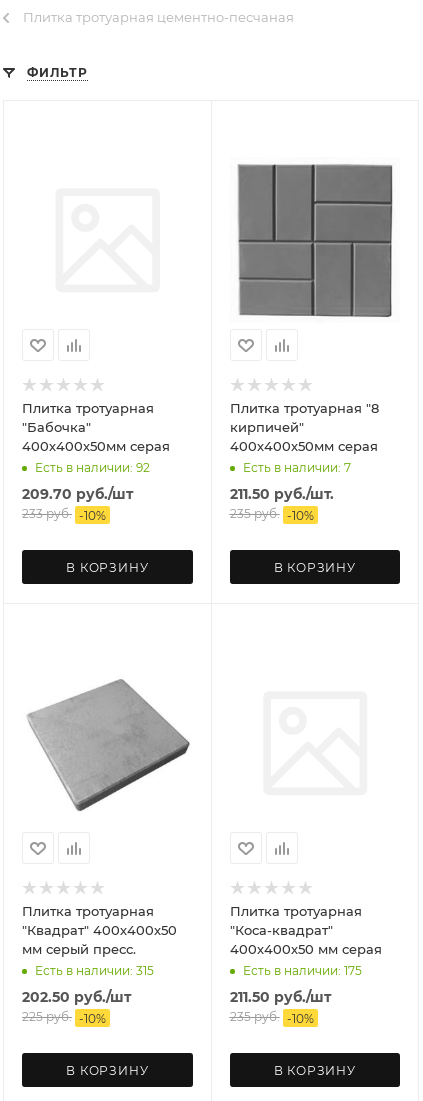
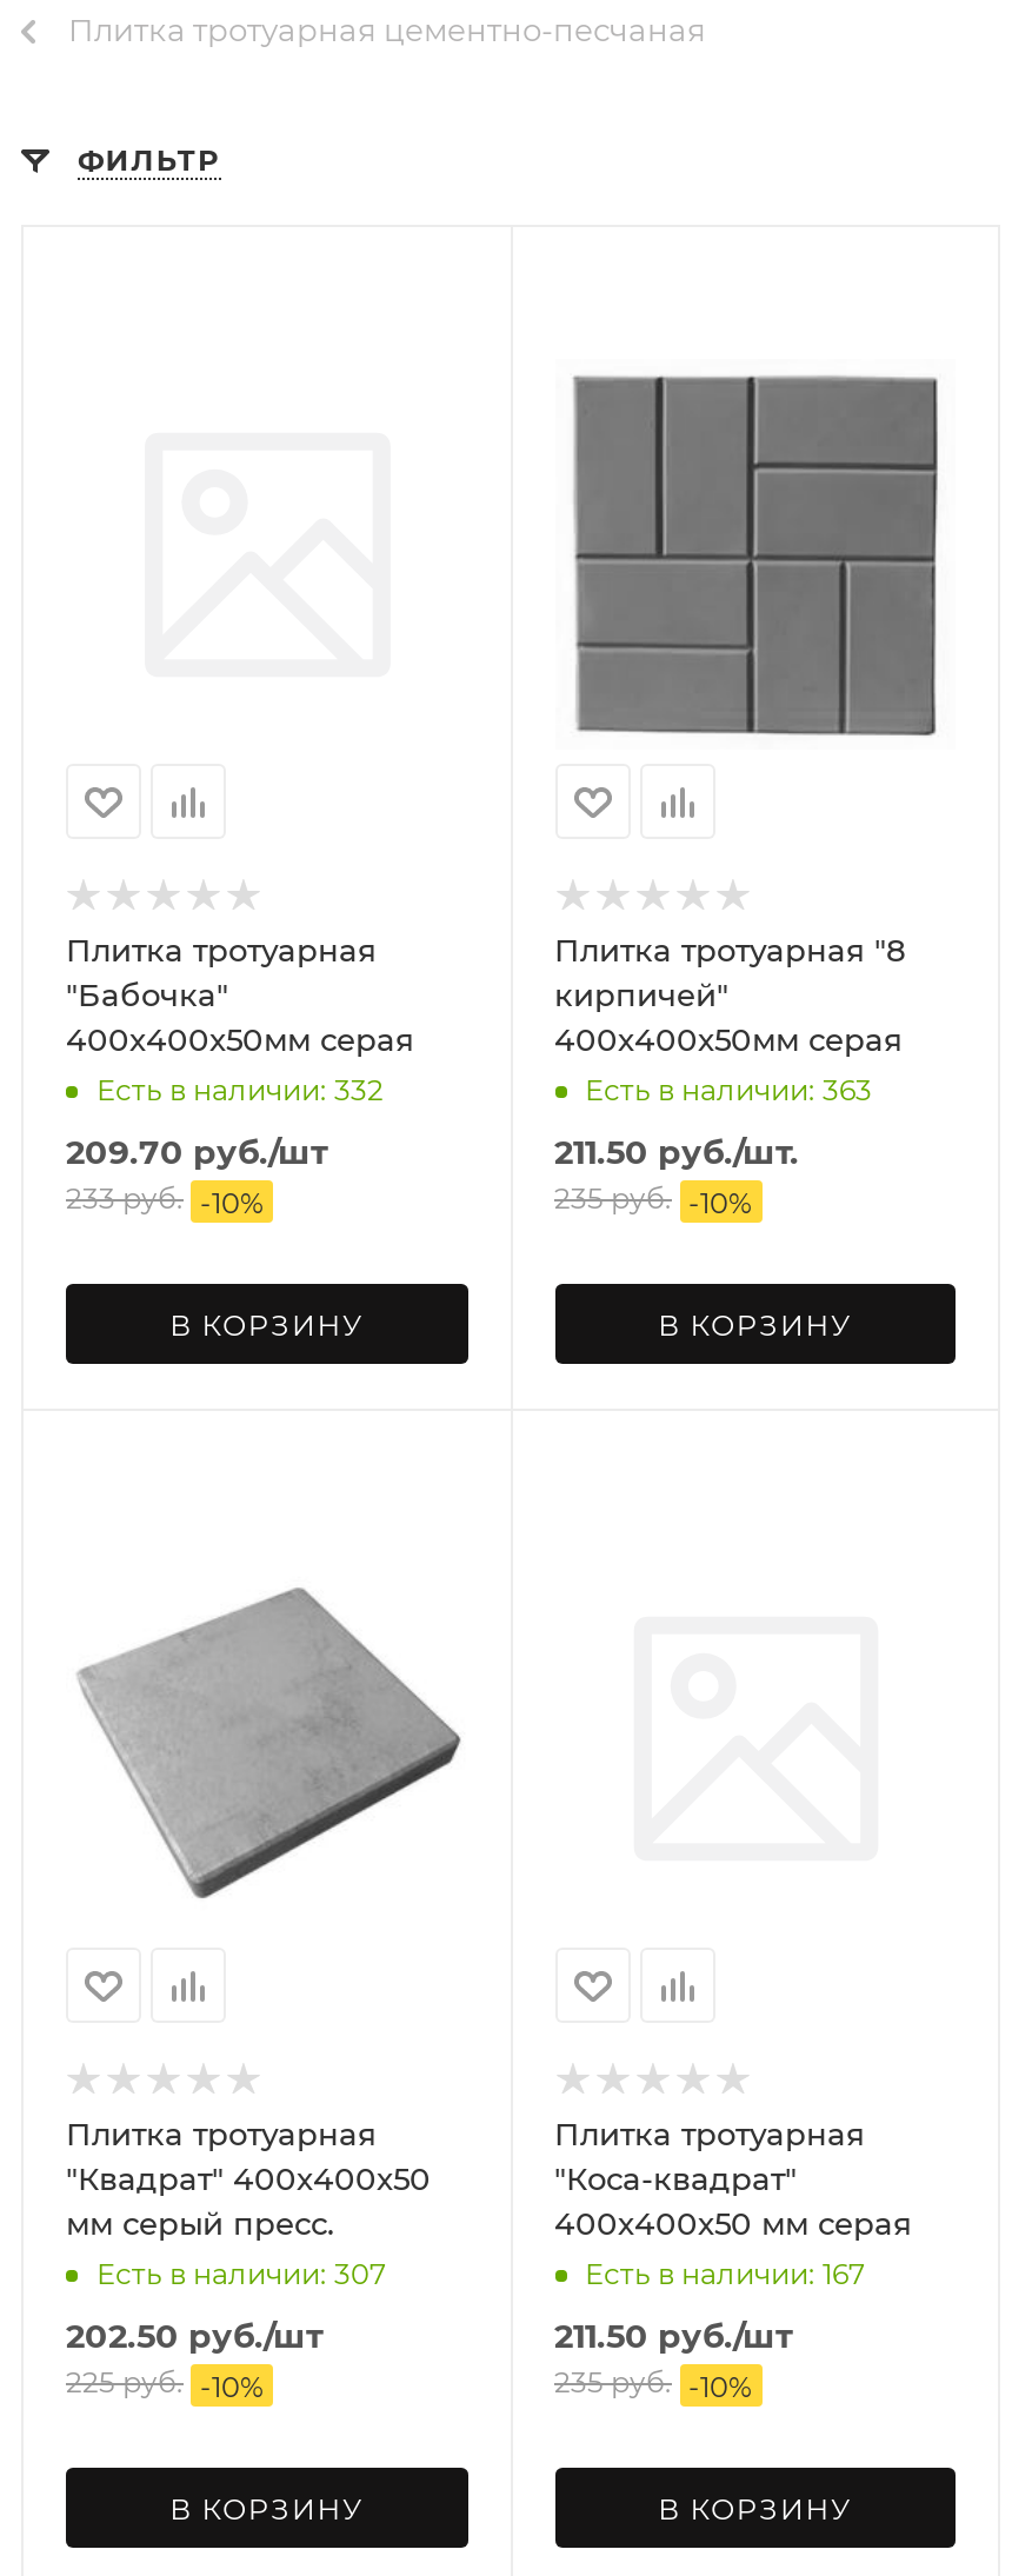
[35,460,150,475] Есть в наличии: 92 -> [96,1073,384,1108] Есть в наличии: 332
[242,460,350,475] Есть в наличии: 7 -> [585,1073,872,1108] Есть в наличии: 363
[35,963,154,978] Есть в наличии: 315 -> [96,2257,386,2292] Есть в наличии: 307
[242,963,361,978] Есть в наличии: 175 -> [585,2257,865,2292] Есть в наличии: 167

